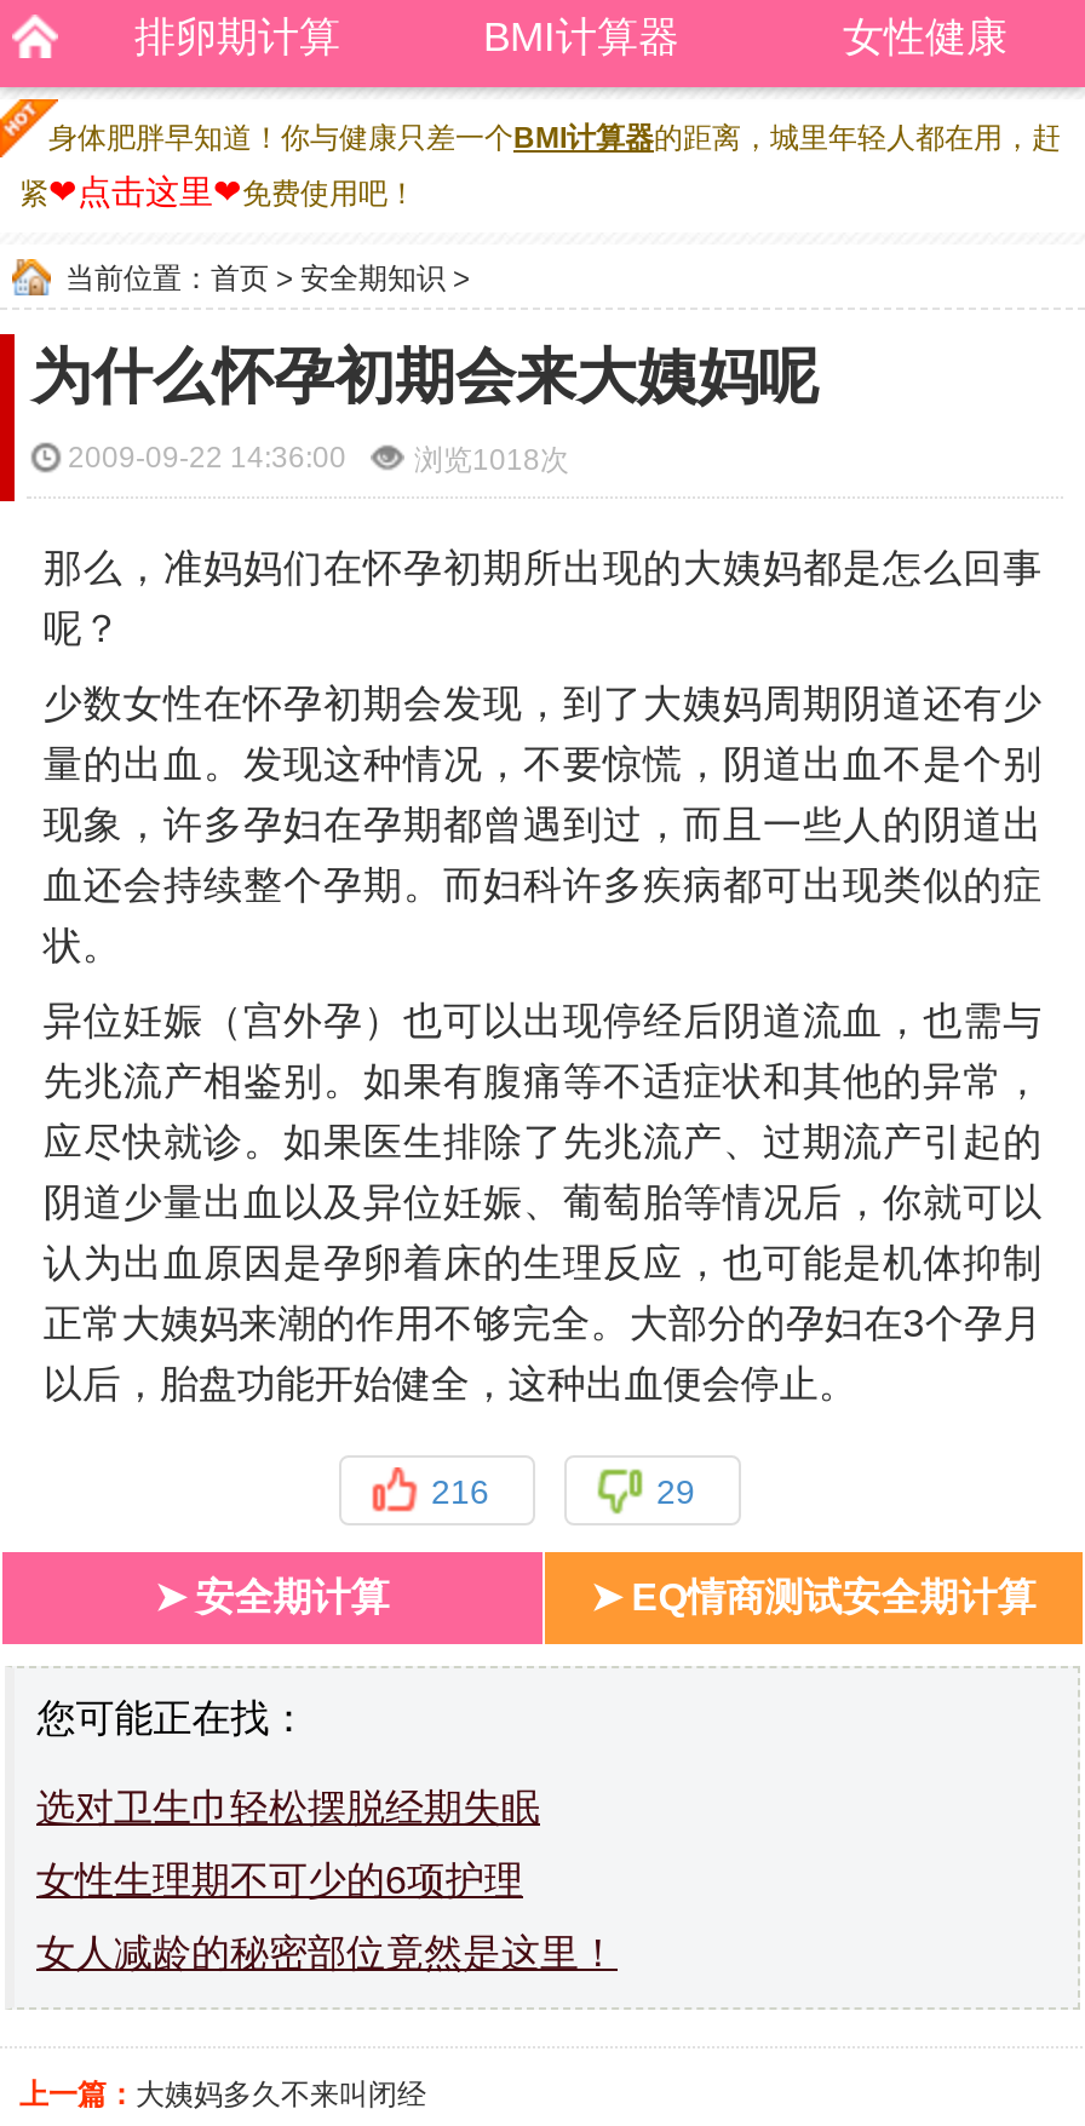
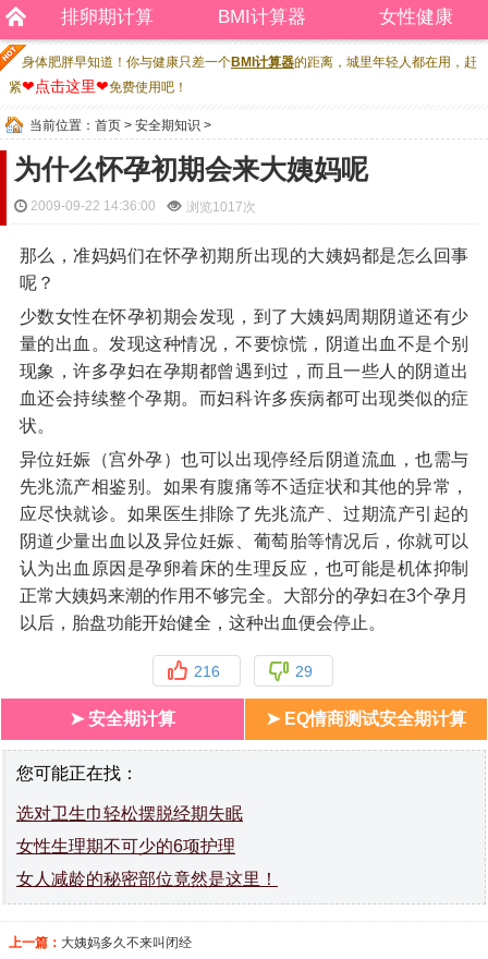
[68,441,569,477] 2009-09-22 14:36:00 浏览1018次 -> [30,198,256,215] 2009-09-22 14:36:00 浏览1017次

